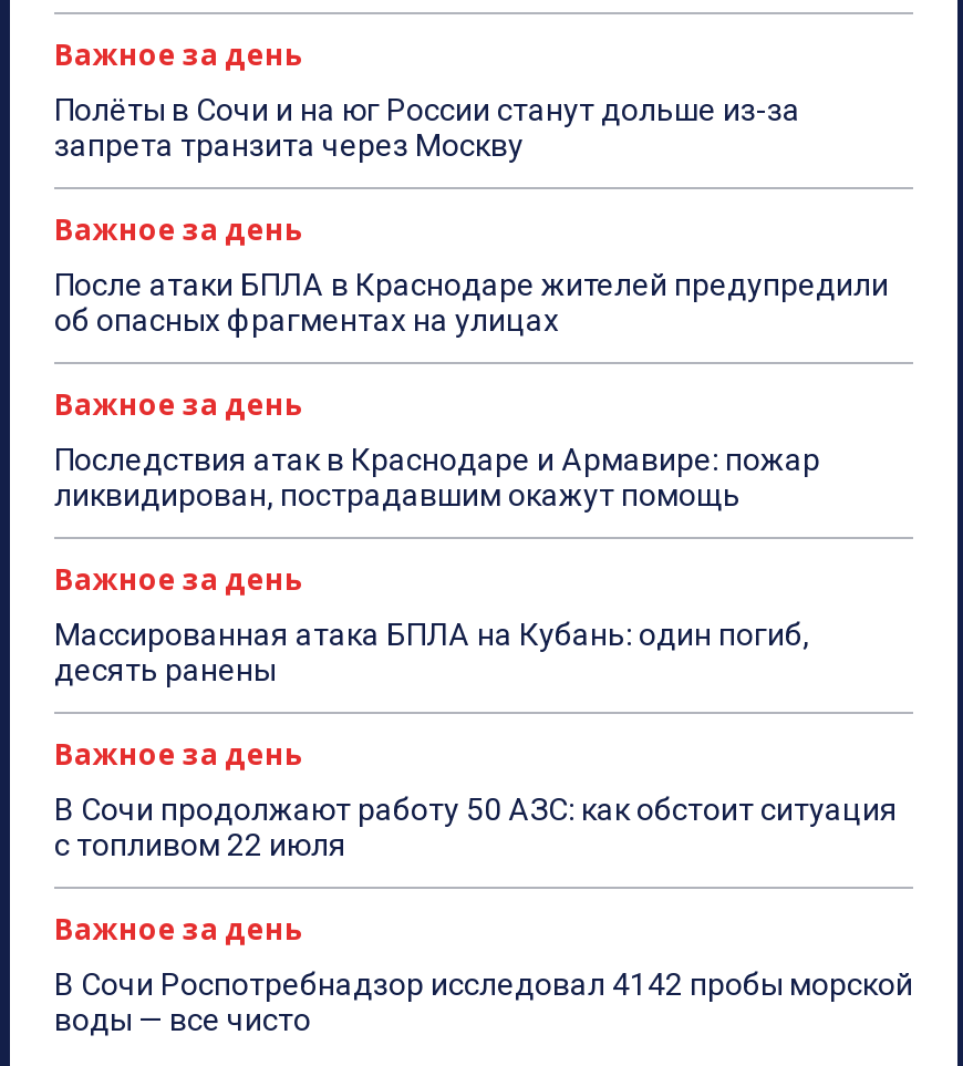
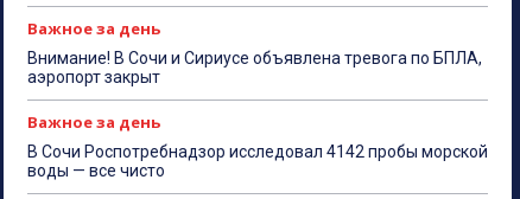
[54,92,898,862] Полёты в Сочи и на юг России станут дольше из-за | запрета транзита через Москву | Важное за день | После атаки БПЛА в Краснодаре жителей предупредили | об опасных фрагментах на улицах | Важное за день | Последствия атак в Краснодаре и Армавире: пожар | ликвидирован, пострадавшим окажут помощь | Важное за день | Массированная атака БПЛА на Кубань: один погиб, | десять ранены | Важное за день | В Сочи продолжают работу 50 АЗС: как обстоит ситуация | с топливом 22 июля -> [27,49,482,87] Внимание! В Сочи и Сириусе объявлена тревога по БПЛА, | аэропорт закрыт

